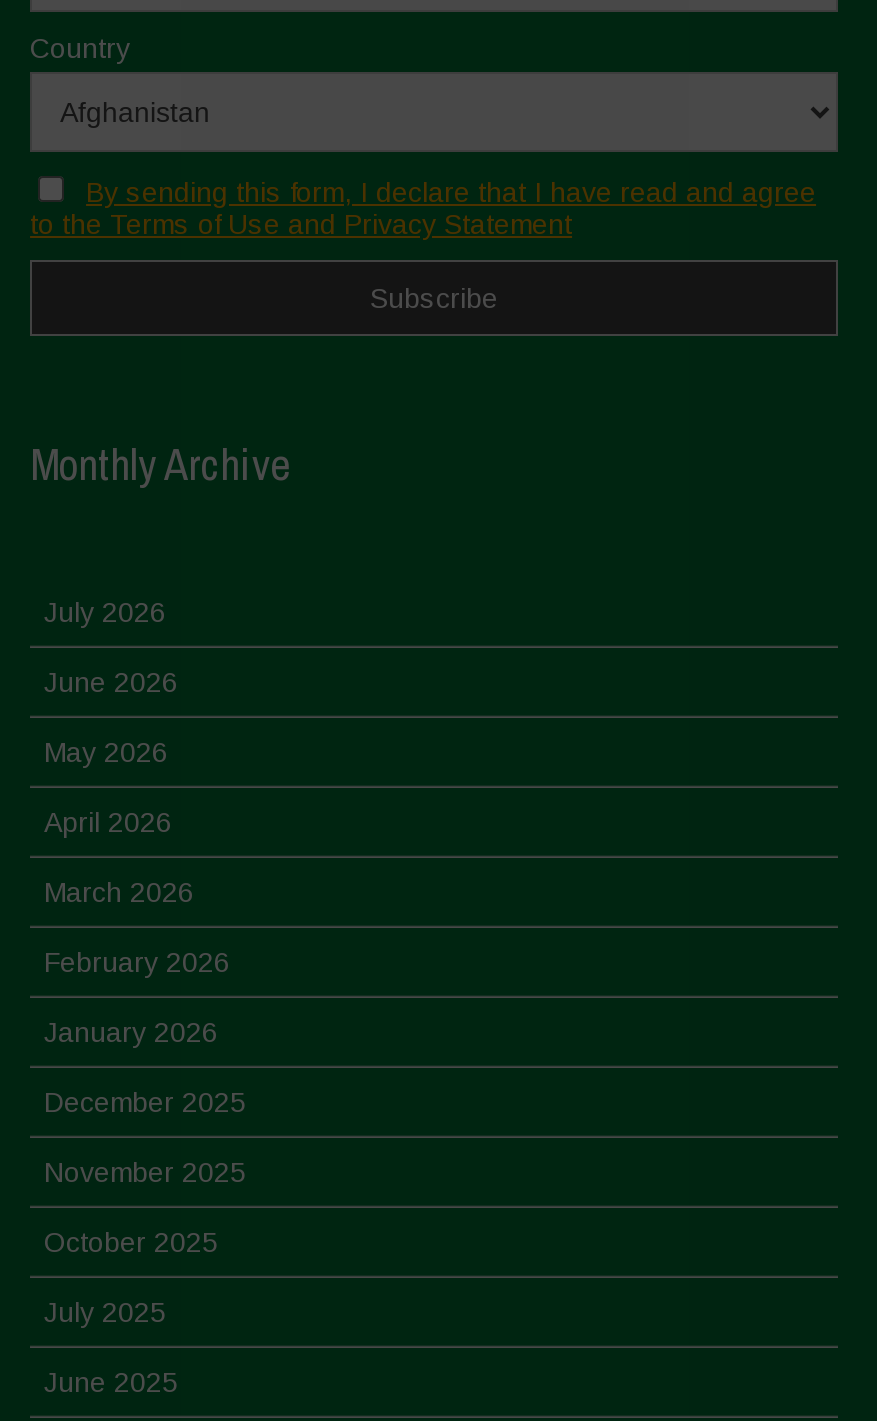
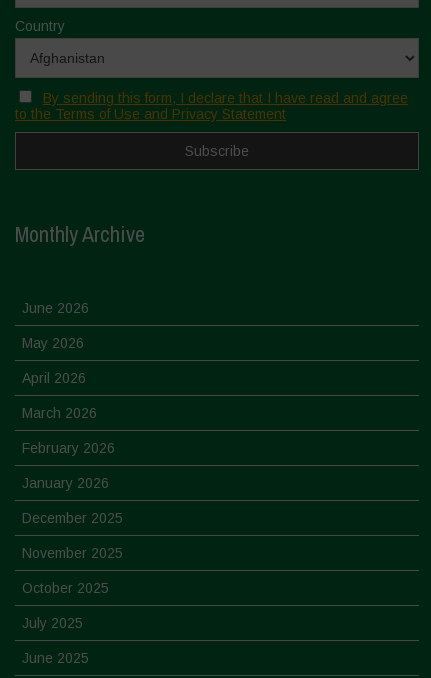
[44,596,166,628] July 2026 -> none

